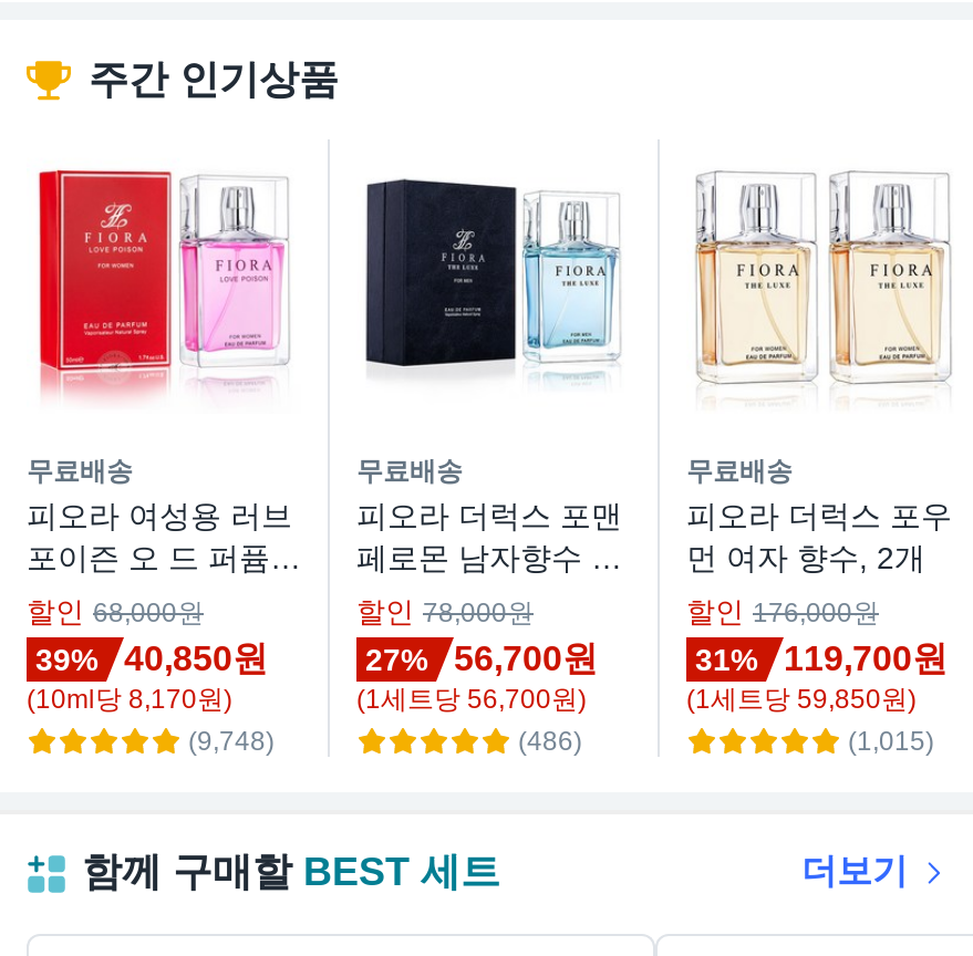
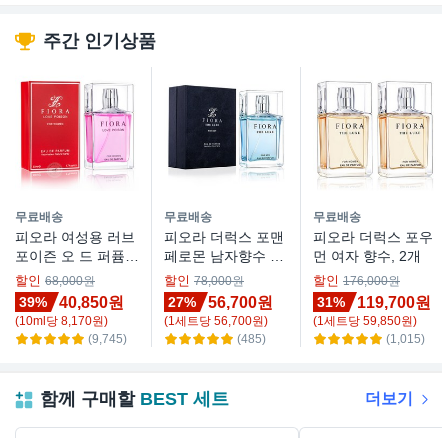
[188,725,275,756] (9,748) -> [88,332,127,346] (9,745)
[518,725,582,756] (486) -> [237,332,266,346] (485)

